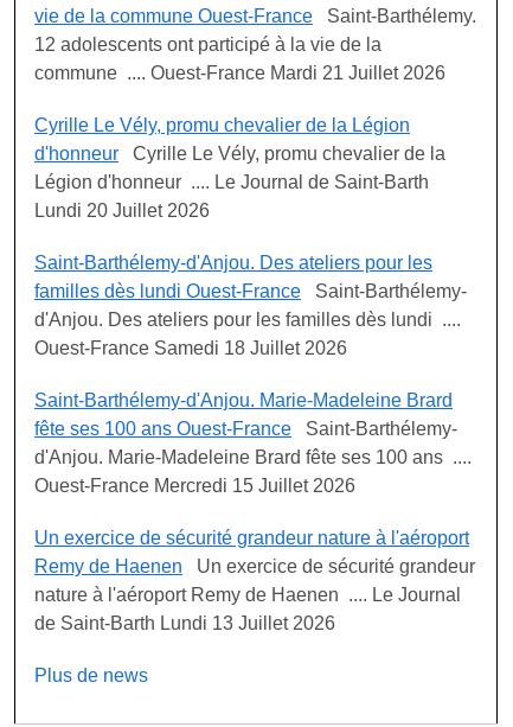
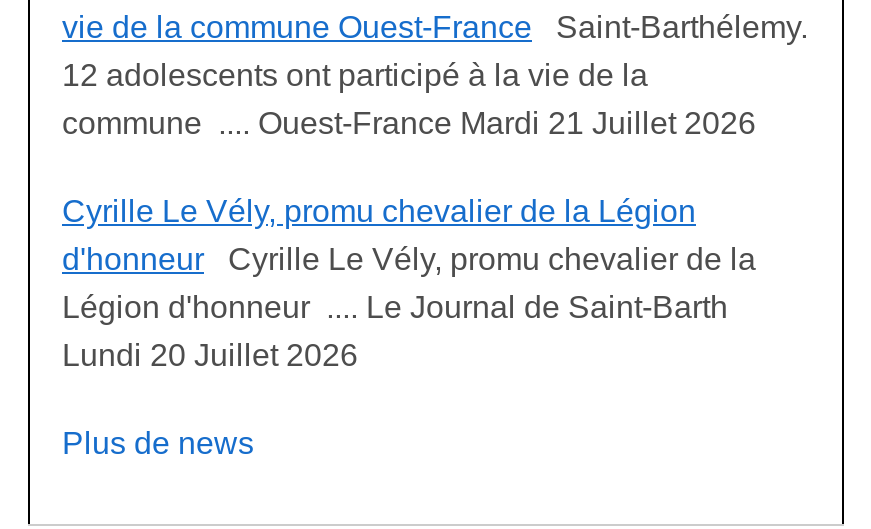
[34,252,475,633] Saint-Barthélemy-d'Anjou. Des ateliers pour les | familles dès lundi Ouest-France Saint-Barthélemy- | d'Anjou. Des ateliers pour les familles dès lundi .... | Ouest-France Samedi 18 Juillet 2026 | Saint-Barthélemy-d'Anjou. Marie-Madeleine Brard | fête ses 100 ans Ouest-France Saint-Barthélemy- | d'Anjou. Marie-Madeleine Brard fête ses 100 ans .... | Ouest-France Mercredi 15 Juillet 2026 | Un exercice de sécurité grandeur nature à l'aéroport | Remy de Haenen Un exercice de sécurité grandeur | nature à l'aéroport Remy de Haenen .... Le Journal | de Saint-Barth Lundi 13 Juillet 2026 -> none

